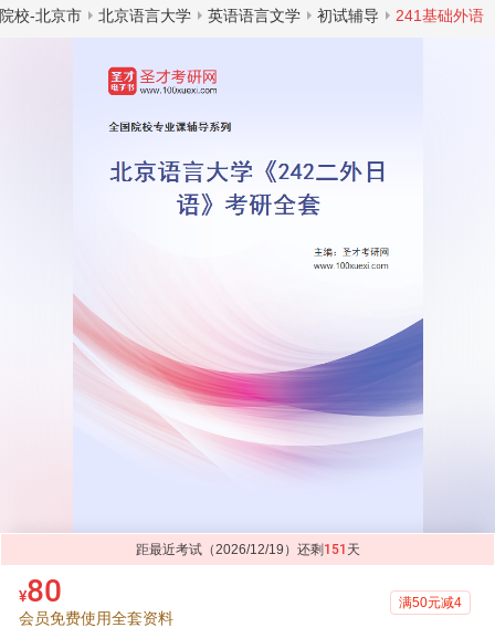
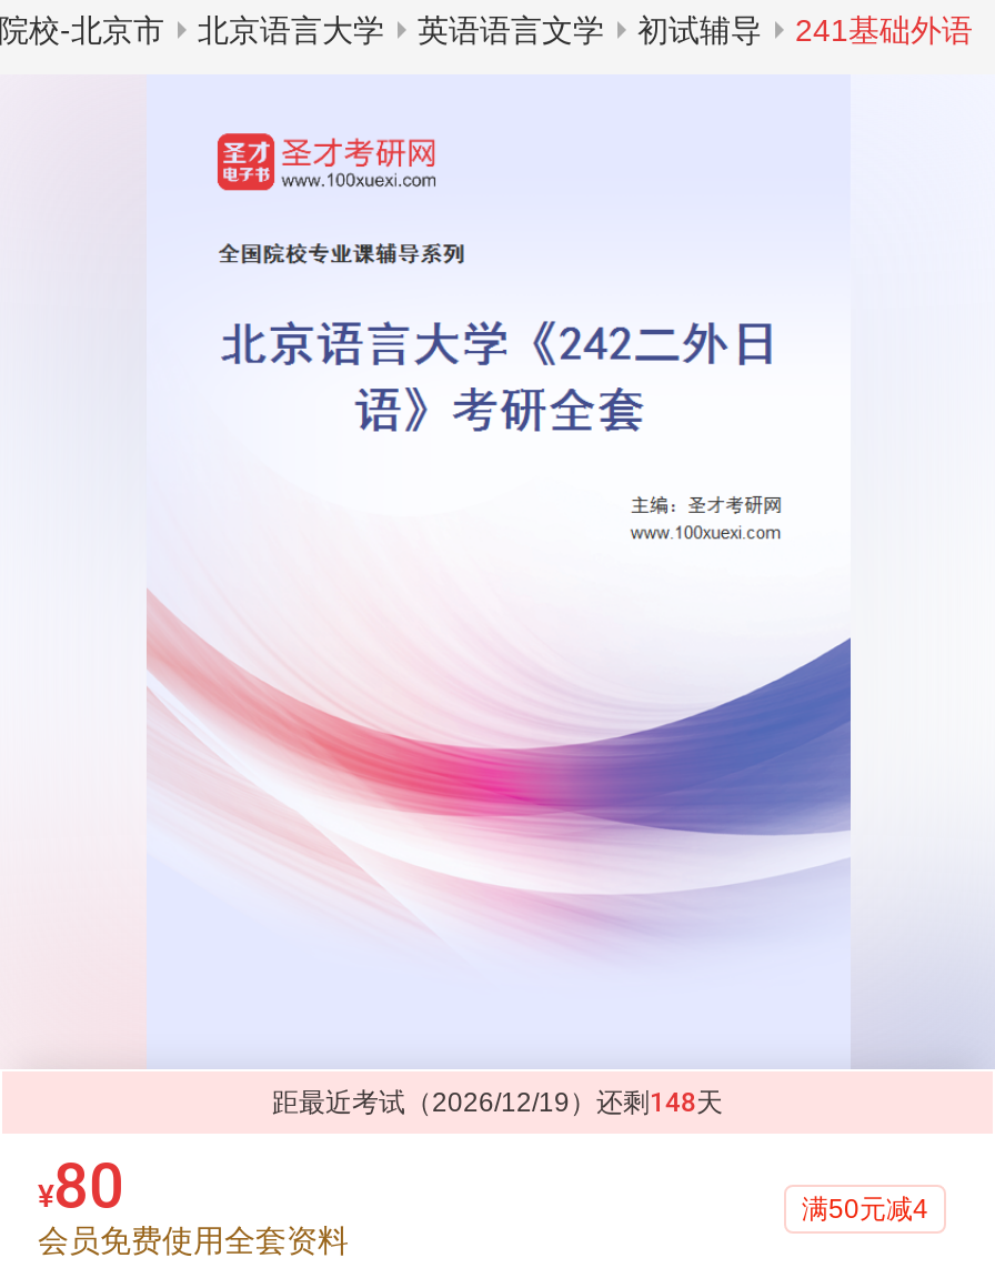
[135,542,360,557] 距最近考试（2026/12/19）还剩151天 -> [272,1087,723,1118] 距最近考试（2026/12/19）还剩148天

